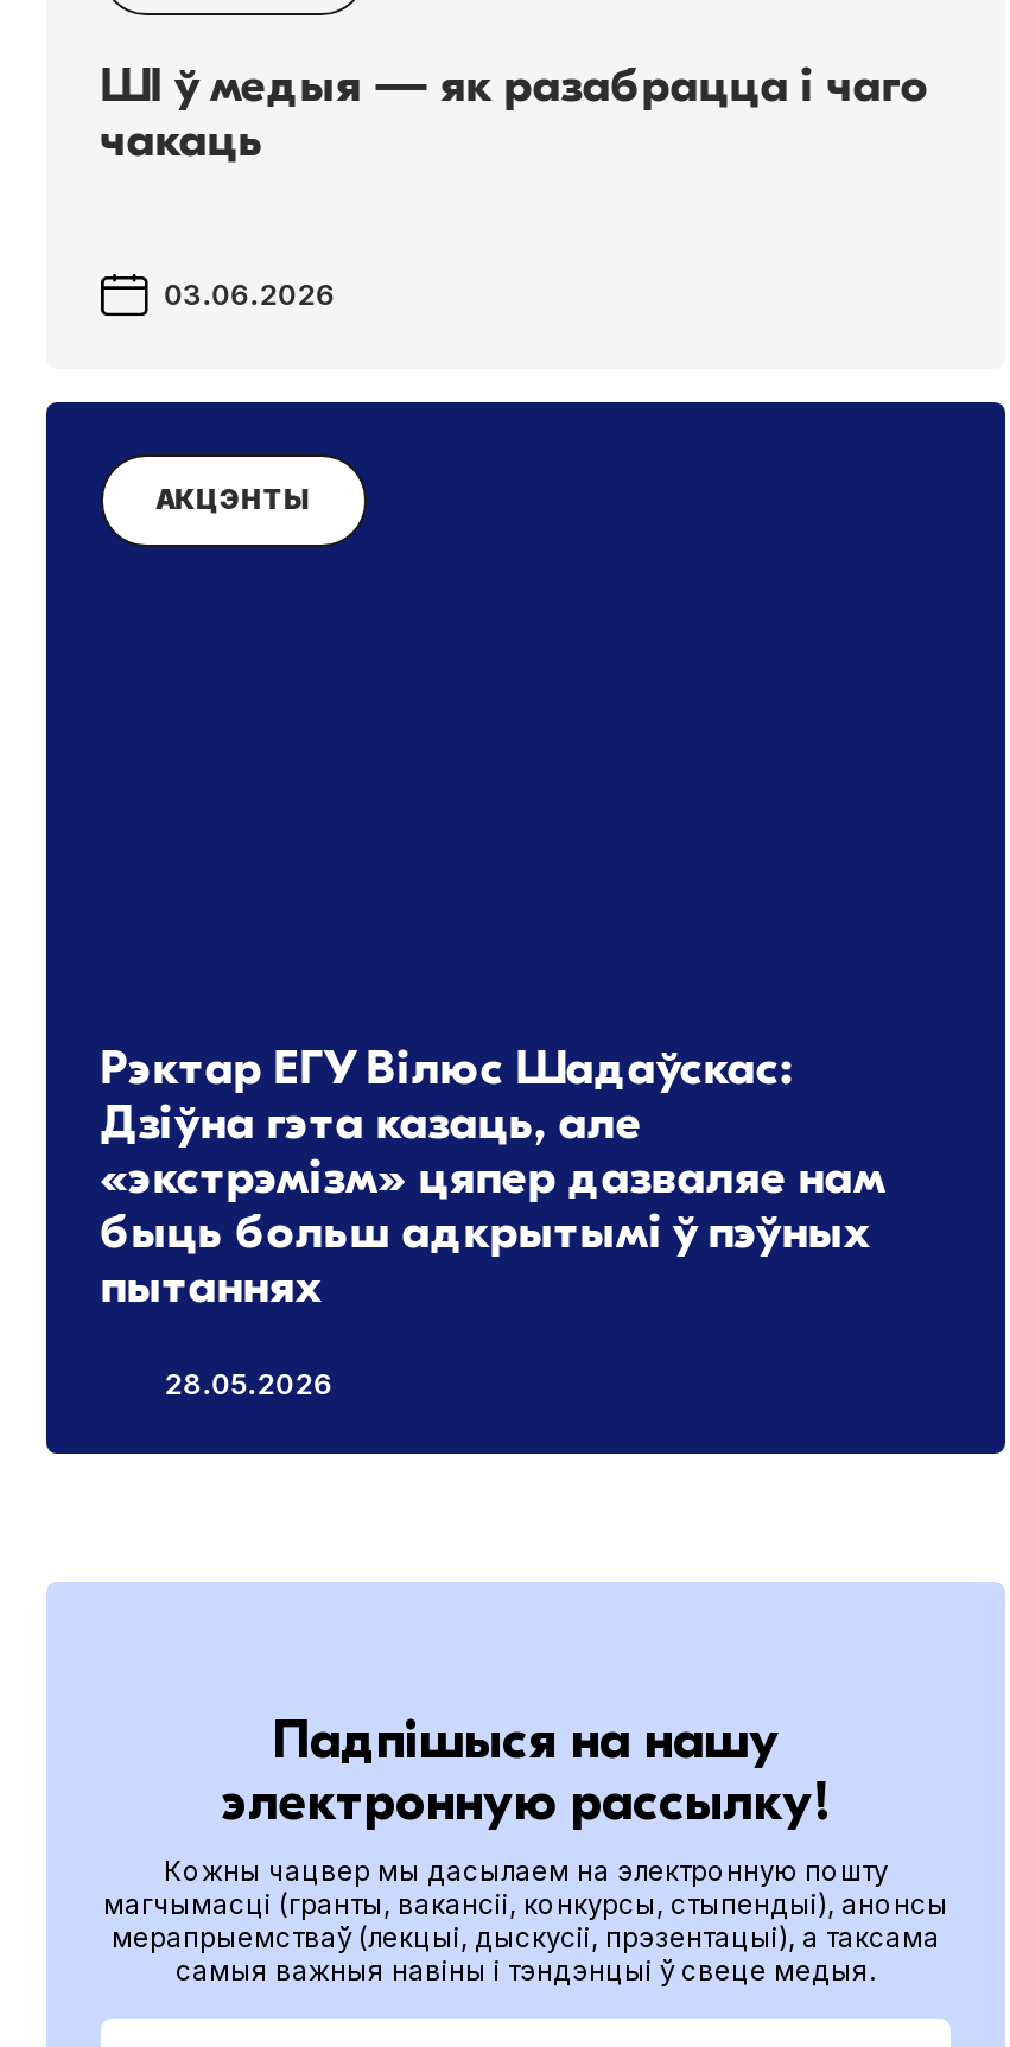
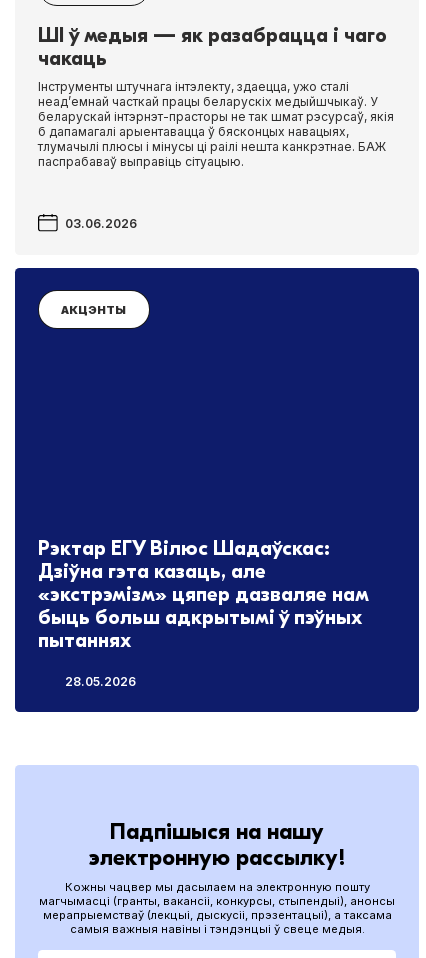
none -> [38,79,394,169] Інструменты штучнага інтэлекту, здаецца, ужо сталі | неад’емнай часткай працы беларускіх медыйшчыкаў. У | беларускай інтэрнэт-прасторы не так шмат рэсурсаў, якія | б дапамагалі арыентавацца ў бясконцых навацыях, | тлумачылі плюсы і мінусы ці раілі нешта канкрэтнае. БАЖ | паспрабаваў выправіць сітуацыю.

